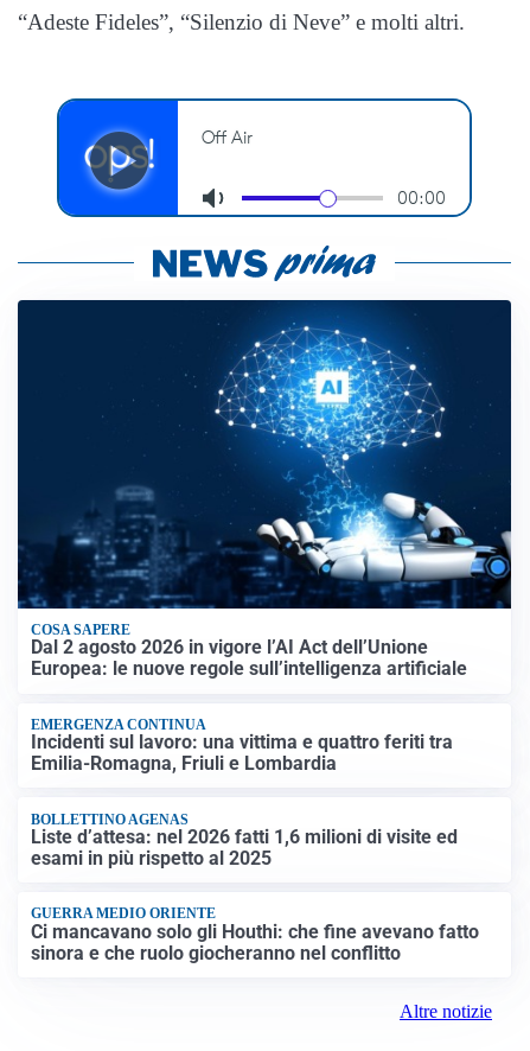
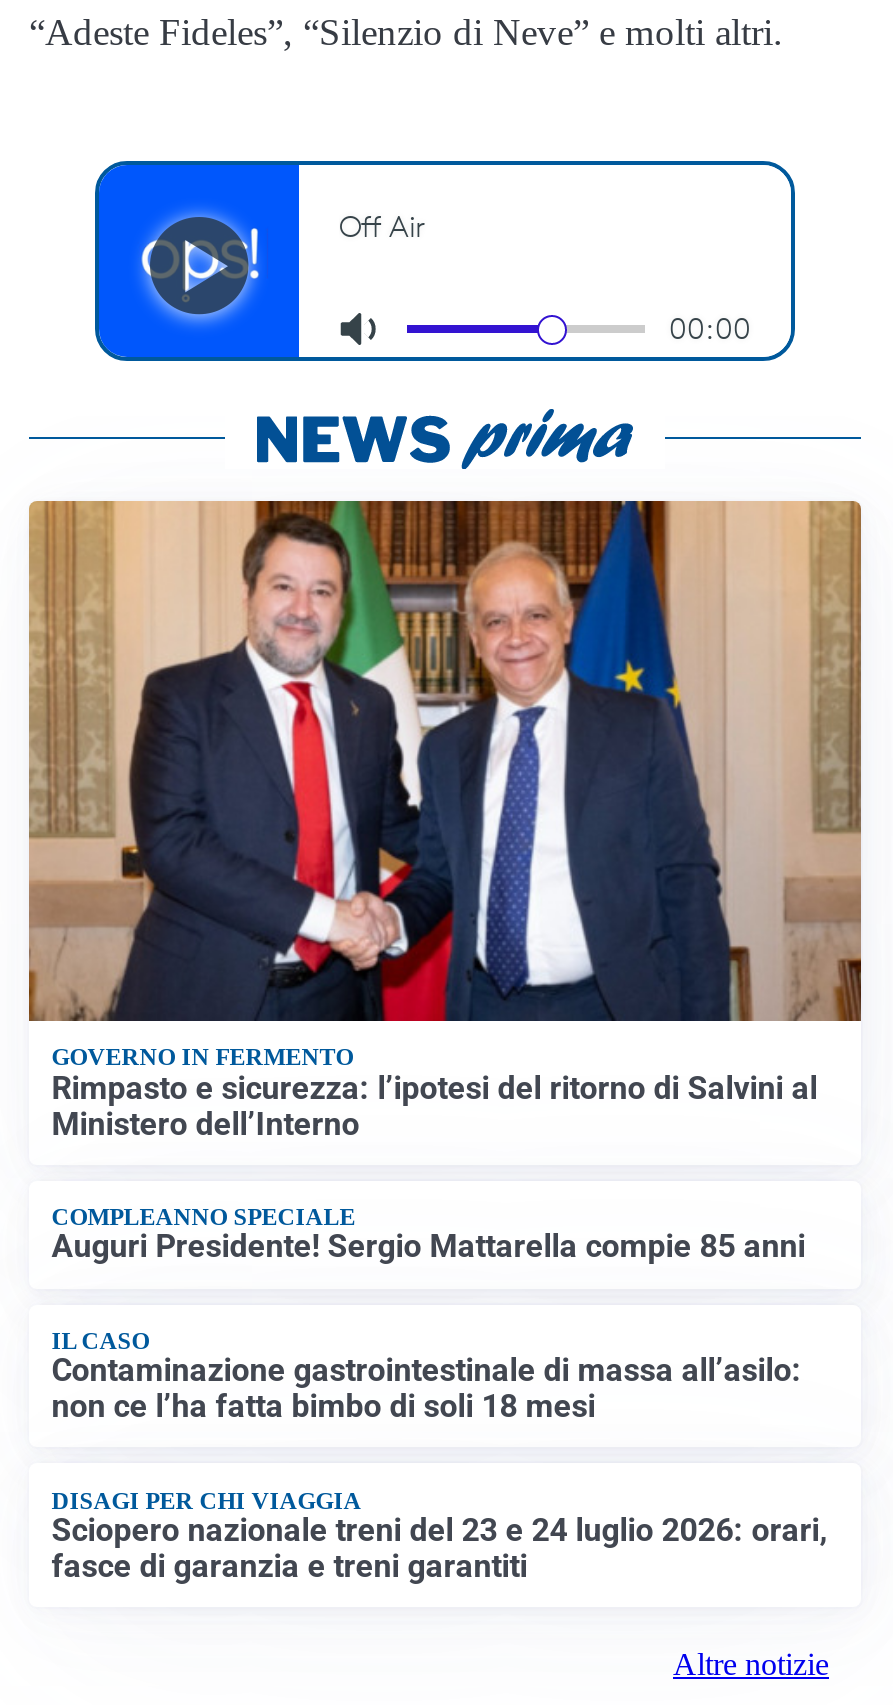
[17,299,512,680] [image] | COSA SAPERE | Dal 2 agosto 2026 in vigore l’AI Act dell’Unione | Europea: le nuove regole sull’intelligenza artificiale -> [27,498,863,1143] [image] | GOVERNO IN FERMENTO | Rimpasto e sicurezza: l’ipotesi del ritorno di Salvini al | Ministero dell’Interno
[31,716,453,775] EMERGENZA CONTINUA | Incidenti sul lavoro: una vittima e quattro feriti tra | Emilia-Romagna, Friuli e Lombardia -> [51,1204,805,1266] COMPLEANNO SPECIALE | Auguri Presidente! Sergio Mattarella compie 85 anni
[31,811,458,869] BOLLETTINO AGENAS | Liste d’attesa: nel 2026 fatti 1,6 milioni di visite ed | esami in più rispetto al 2025 -> [51,1327,801,1426] IL CASO | Contaminazione gastrointestinale di massa all’asilo: | non ce l’ha fatta bimbo di soli 18 mesi
[31,905,479,964] GUERRA MEDIO ORIENTE | Ci mancavano solo gli Houthi: che fine avevano fatto | sinora e che ruolo giocheranno nel conflitto -> [51,1486,827,1585] DISAGI PER CHI VIAGGIA | Sciopero nazionale treni del 23 e 24 luglio 2026: orari, | fasce di garanzia e treni garantiti

